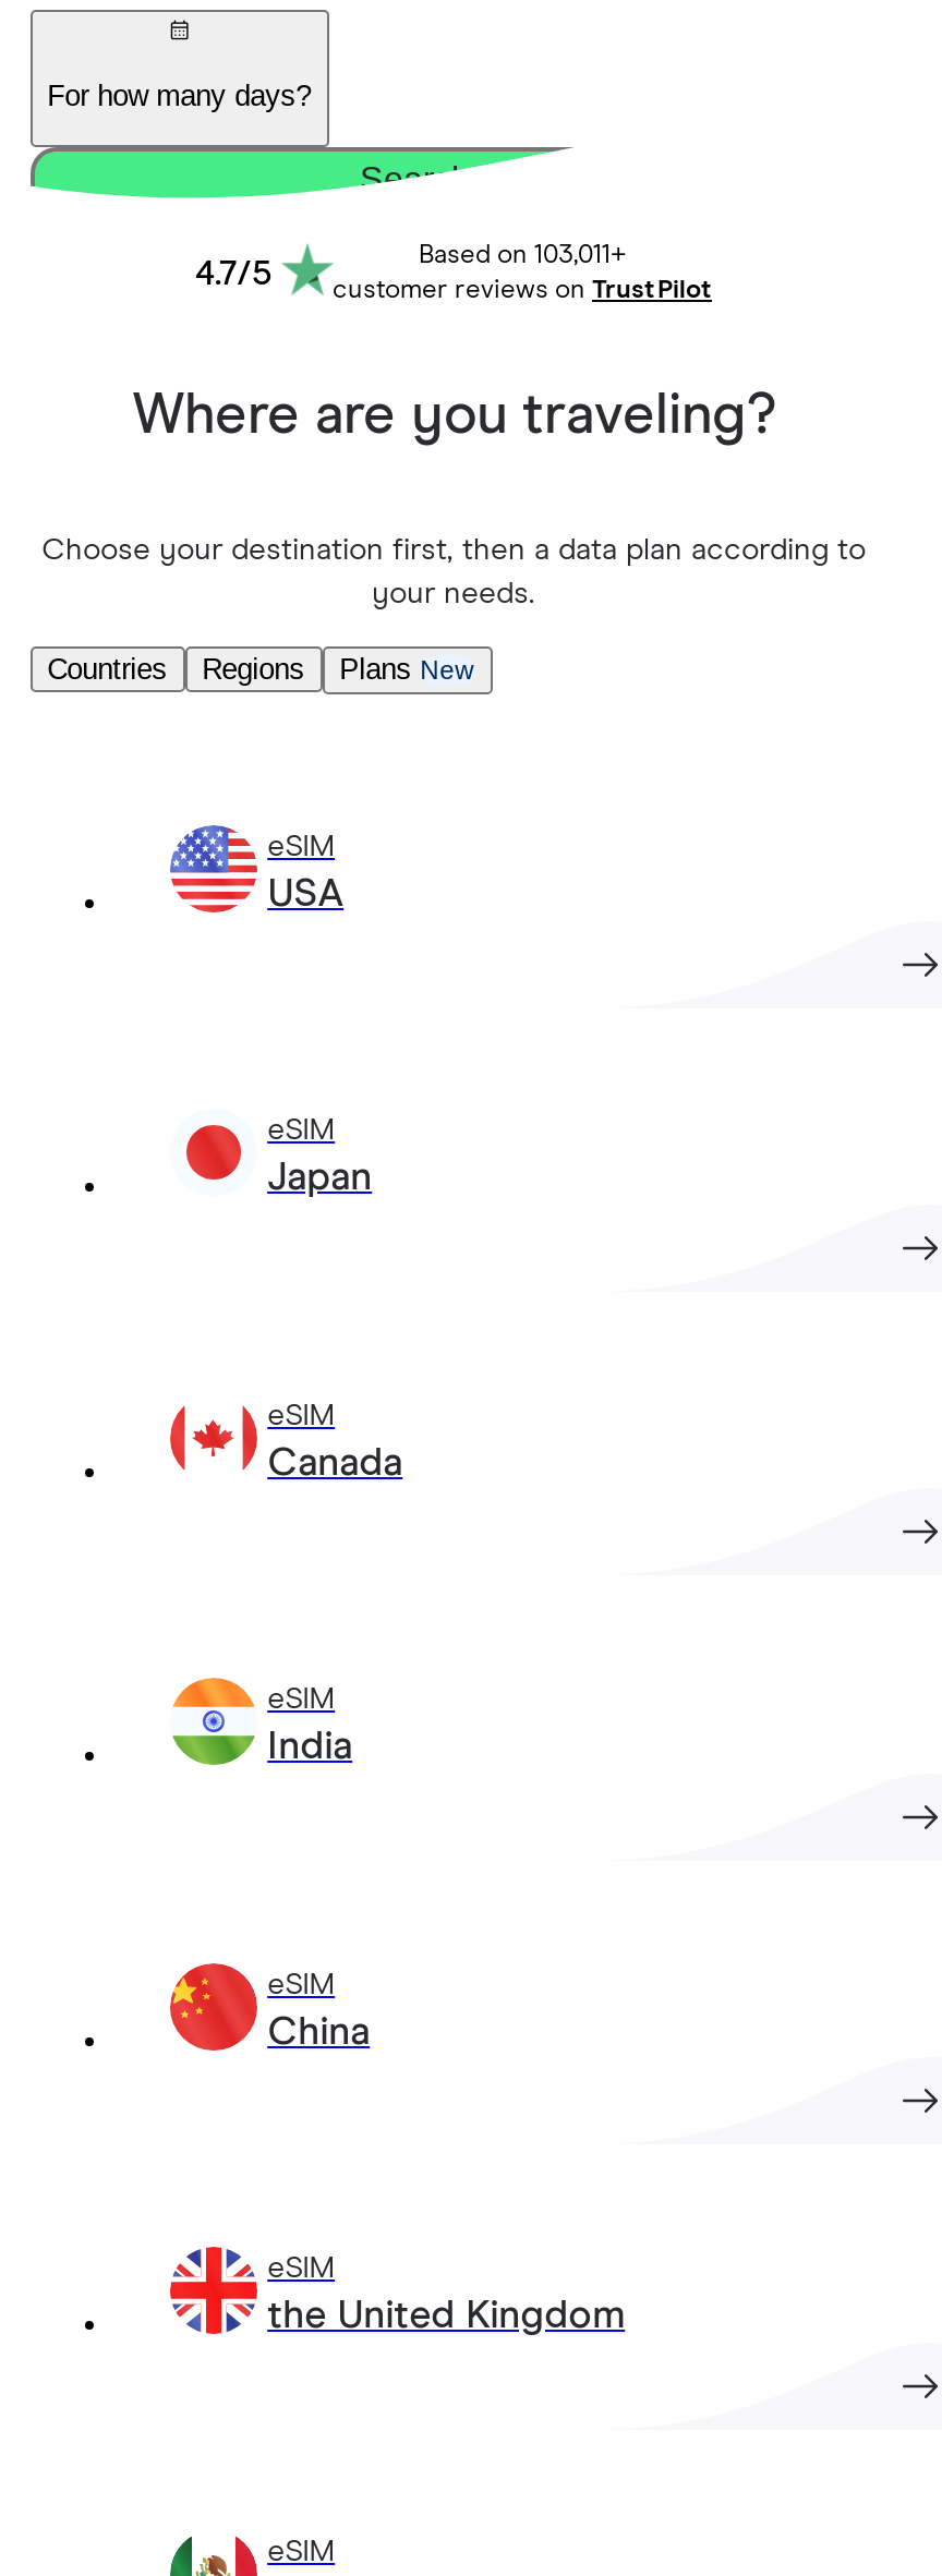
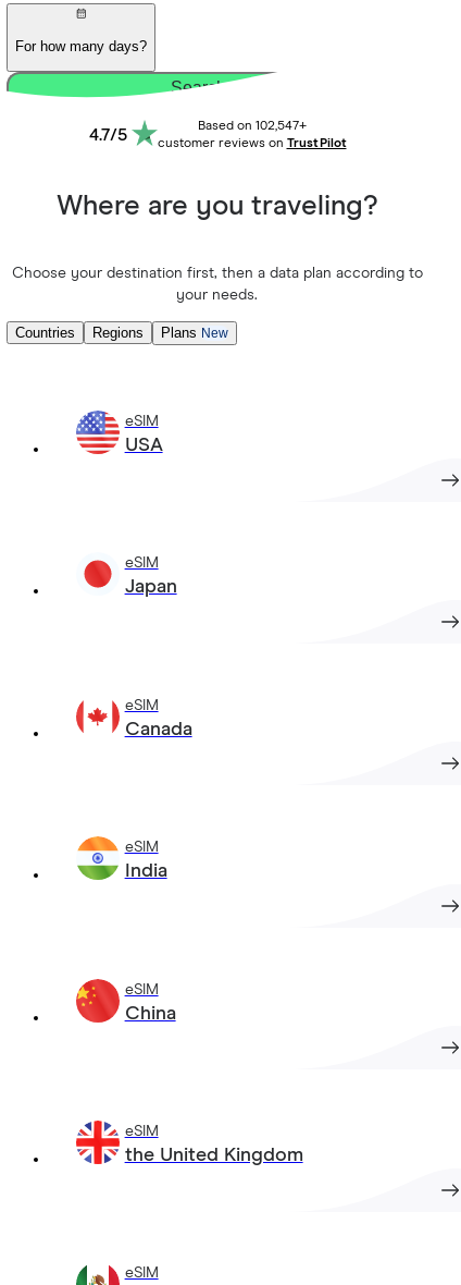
[419,243,626,269] Based on 103,011+ -> [197,120,306,133] Based on 102,547+

